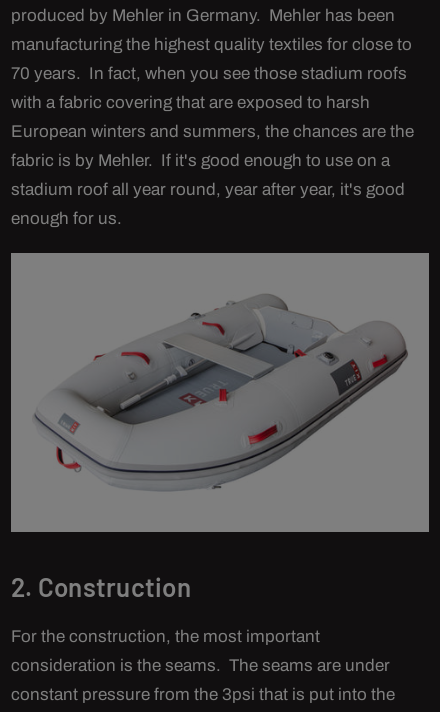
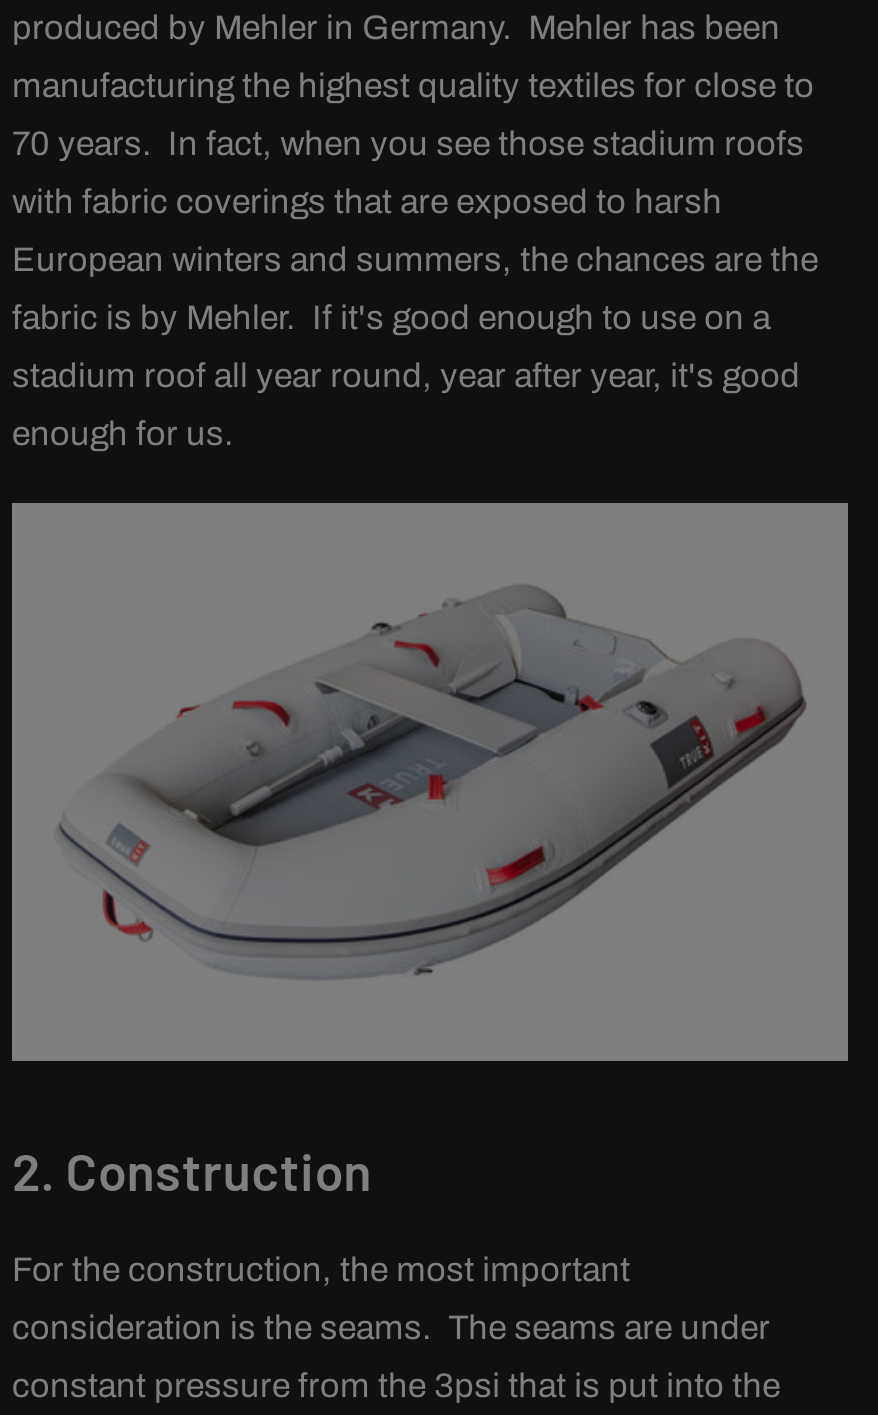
[11,93,370,112] with a fabric covering that are exposed to harsh -> [12,183,722,221] with fabric coverings that are exposed to harsh

